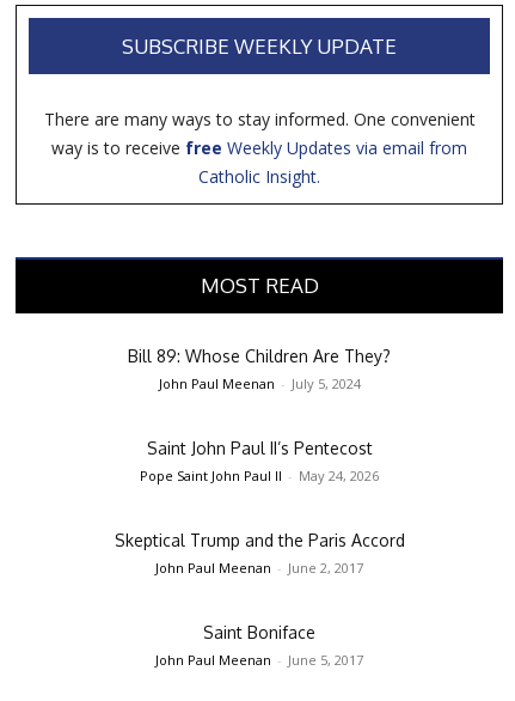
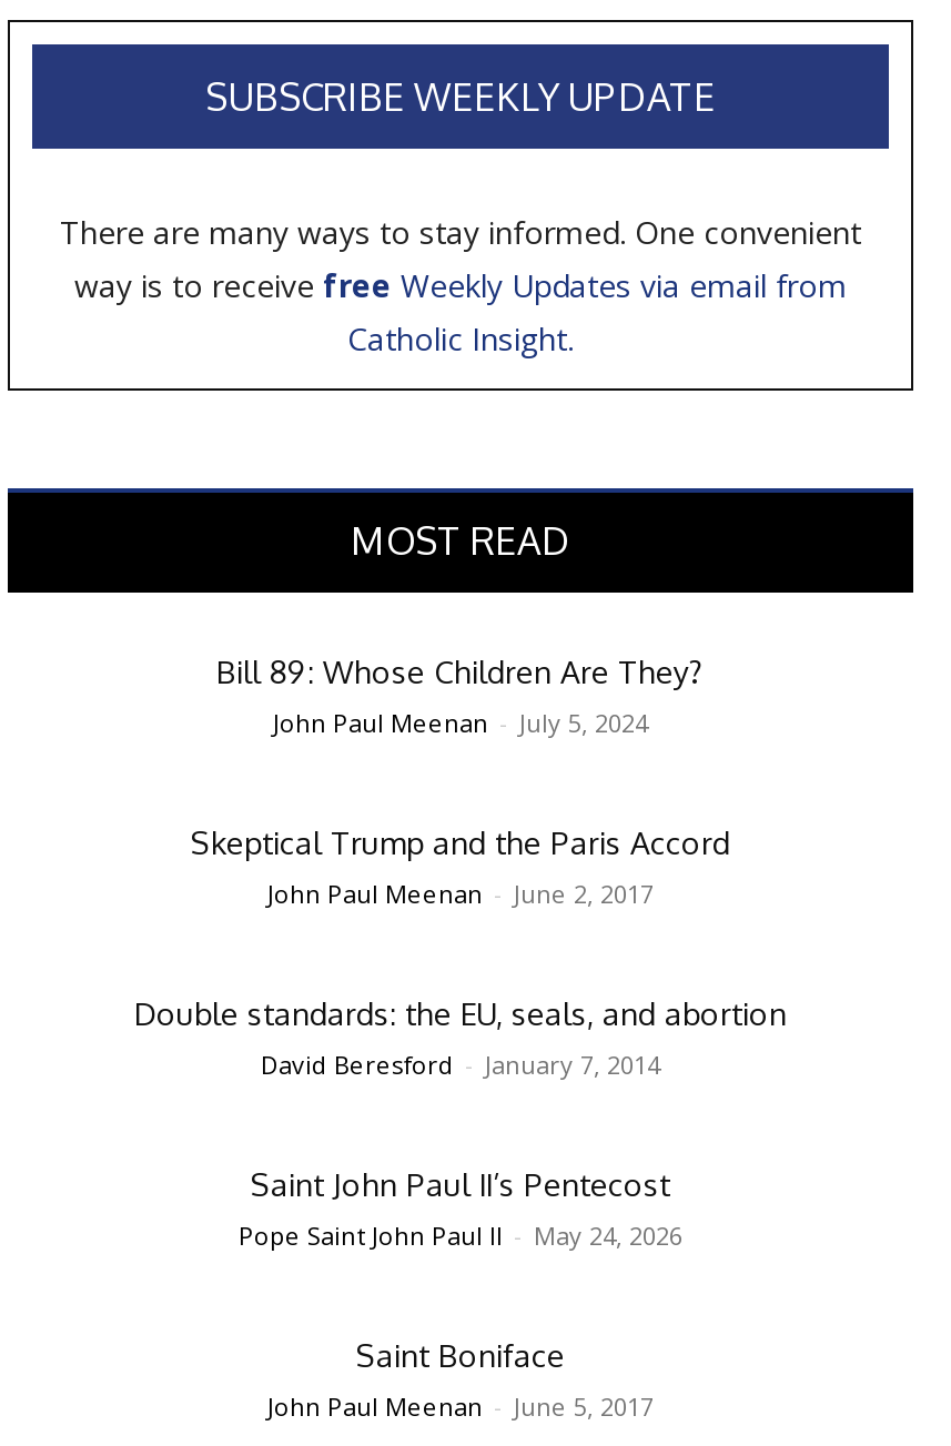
none -> [134,994,787,1081] Double standards: the EU, seals, and abortion | David Beresford - January 7, 2014
moved [140,438,379,484] -> [239,1165,682,1252]: Saint John Paul II’s Pentecost | Pope Saint John Paul II - May 24, 2026
moved [114,530,404,577] -> [191,823,730,910]: Skeptical Trump and the Paris Accord | John Paul Meenan - June 2, 2017

